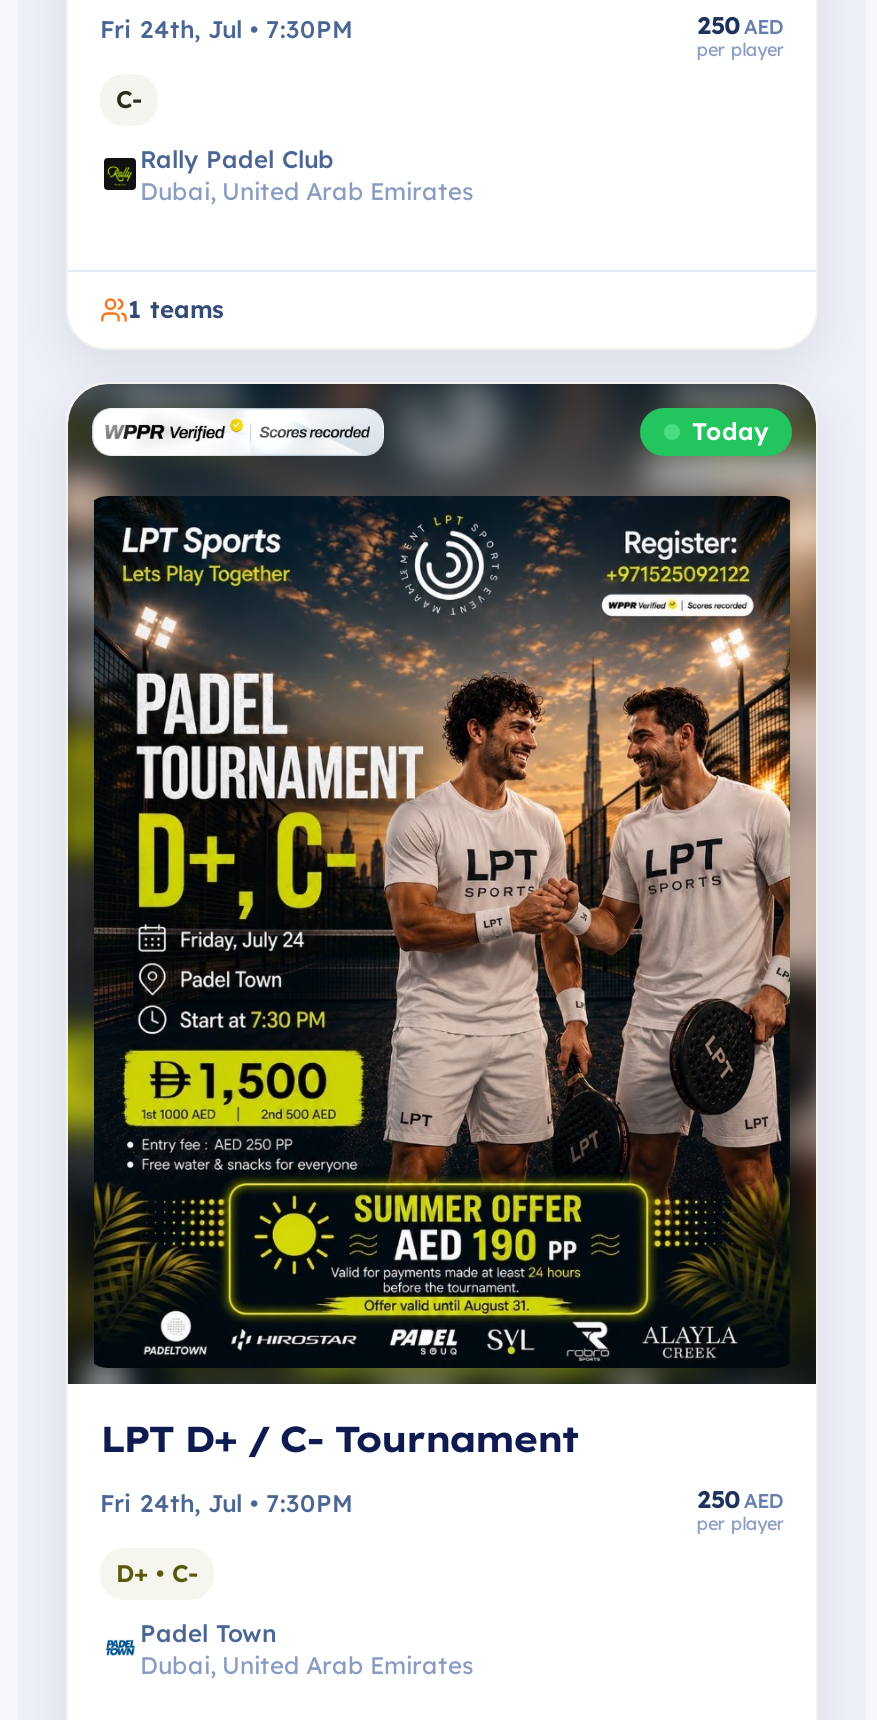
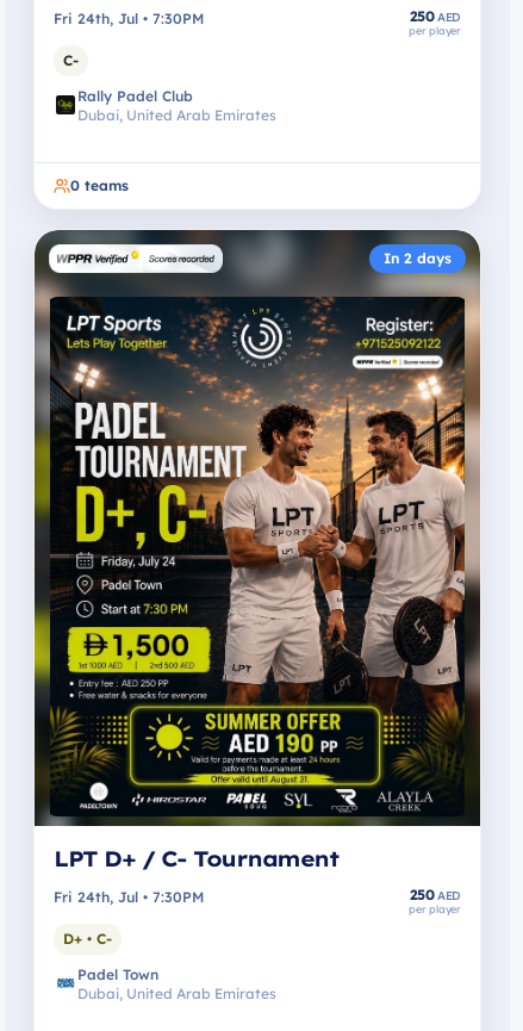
[128,294,224,324] 1 teams -> [70,176,129,194] 0 teams
[692,416,768,446] Today -> [384,249,452,267] In 2 days

